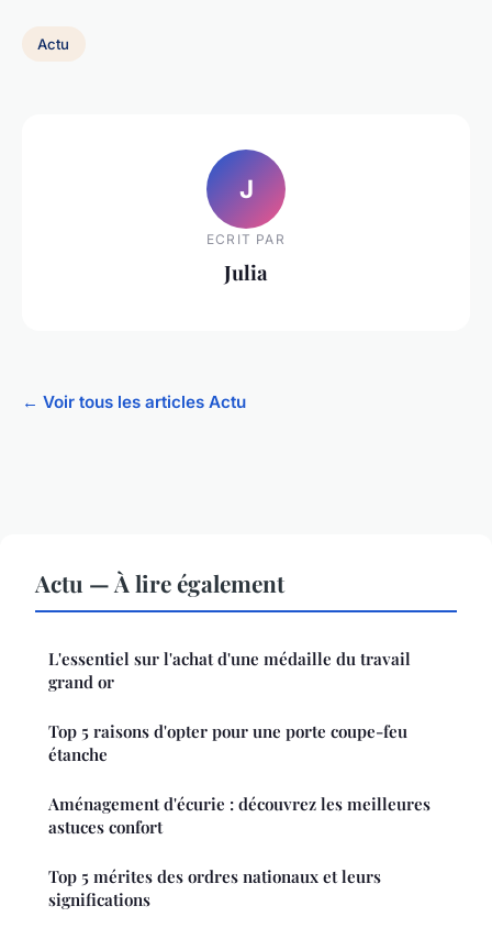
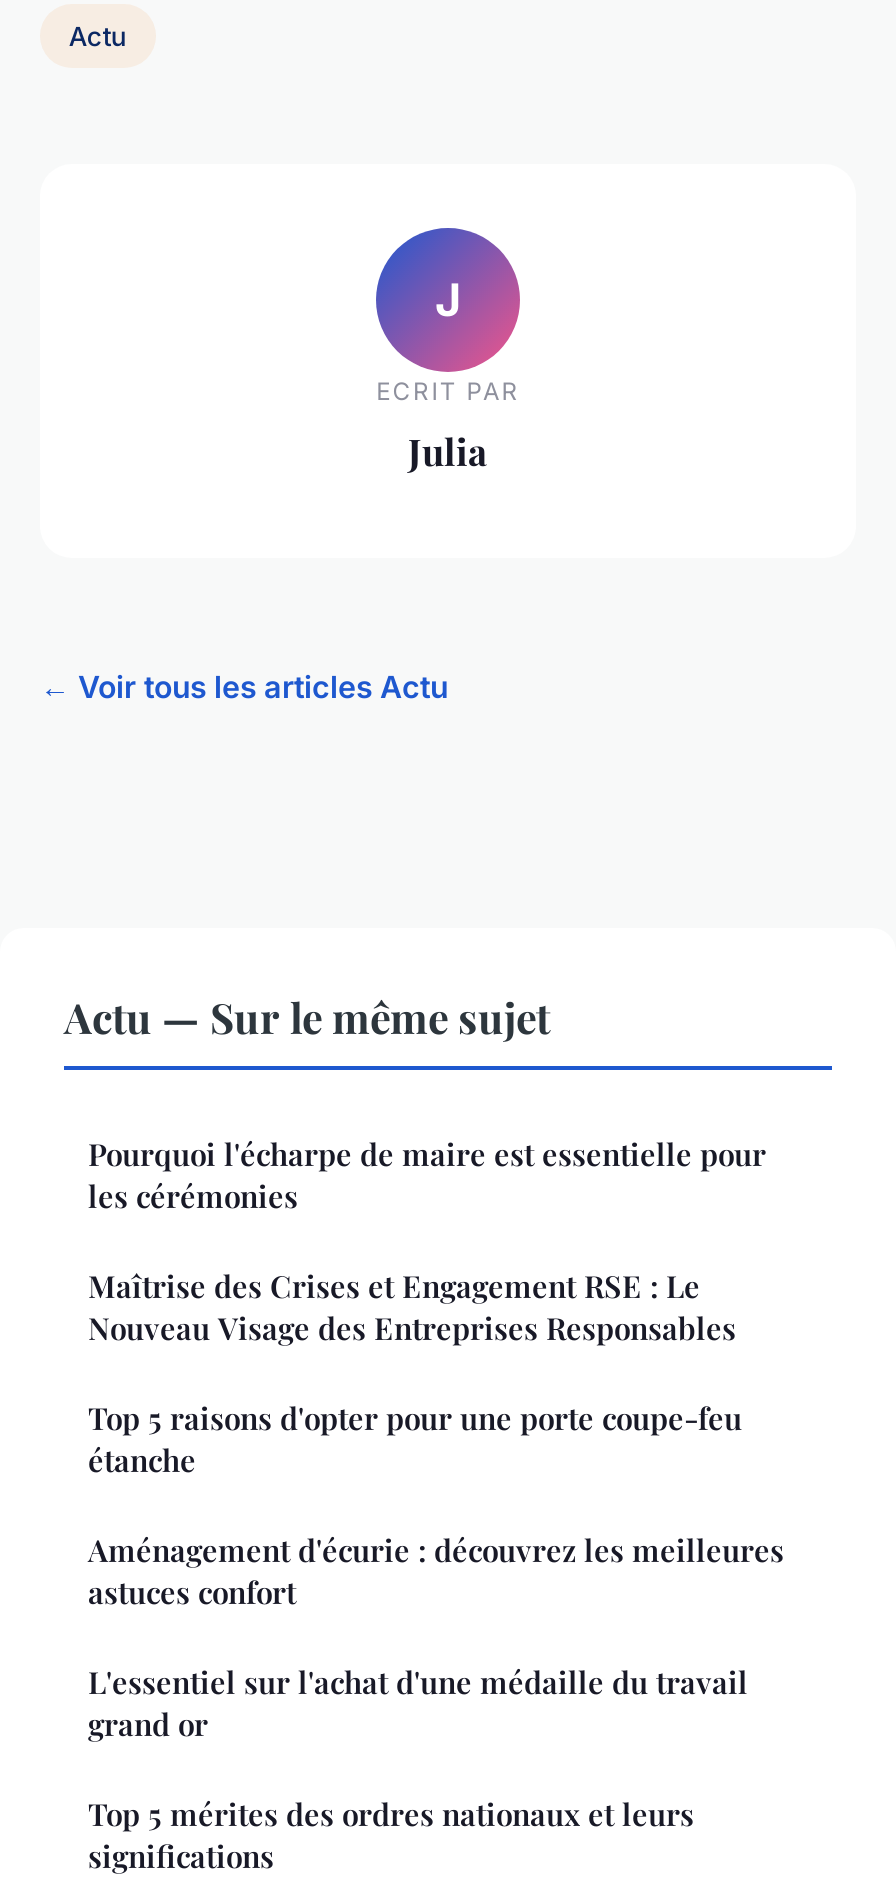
[35,568,284,598] Actu — À lire également -> [64,989,766,1349] Actu — Sur le même sujet | Pourquoi l'écharpe de maire est essentielle pour | les cérémonies | Maîtrise des Crises et Engagement RSE : Le | Nouveau Visage des Entreprises Responsables
moved [48,648,411,693] -> [88,1663,748,1745]: L'essentiel sur l'achat d'une médaille du travail | grand or

